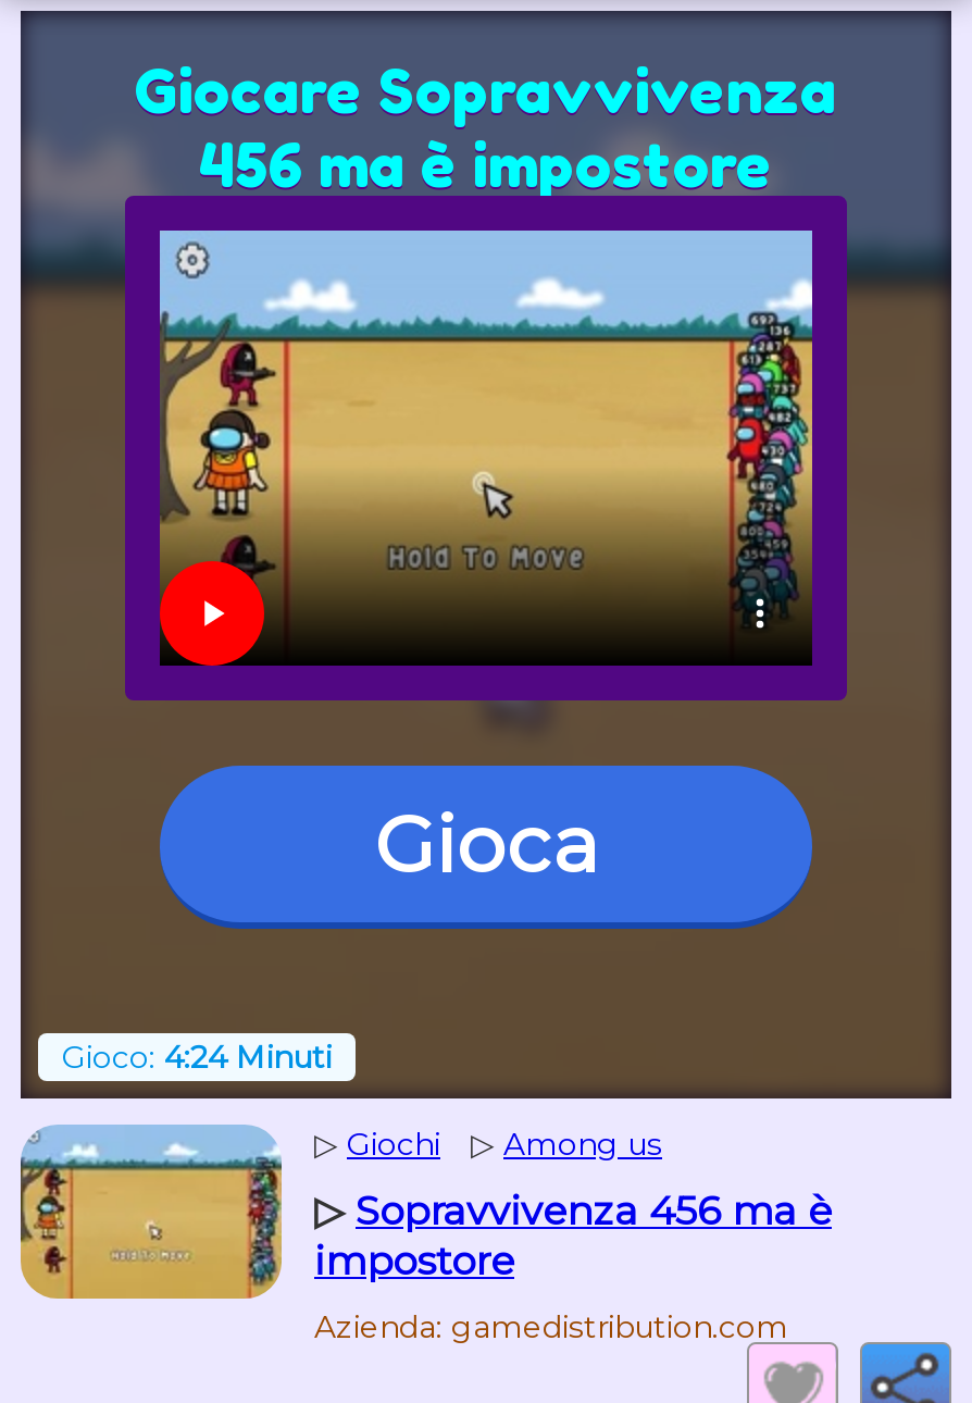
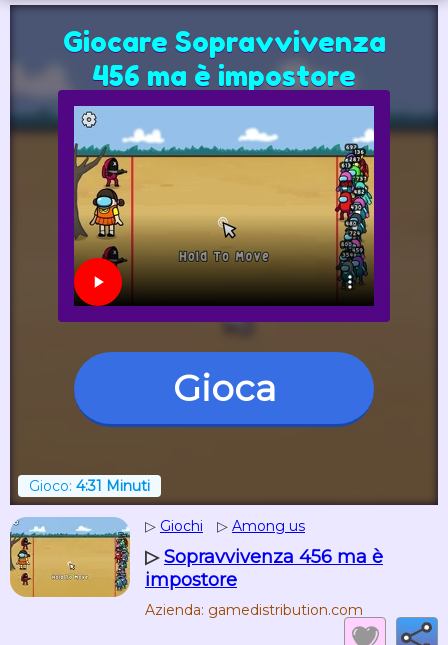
[62,1038,332,1077] Gioco: 4:24 Minuti -> [29,477,150,495] Gioco: 4:31 Minuti

